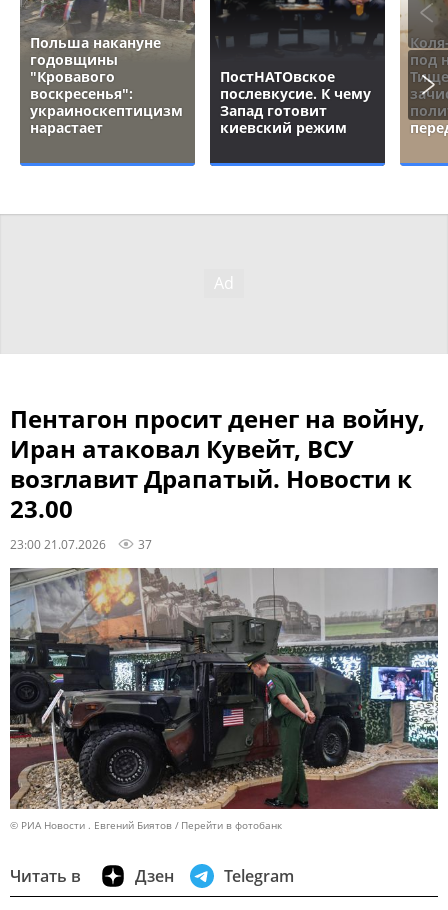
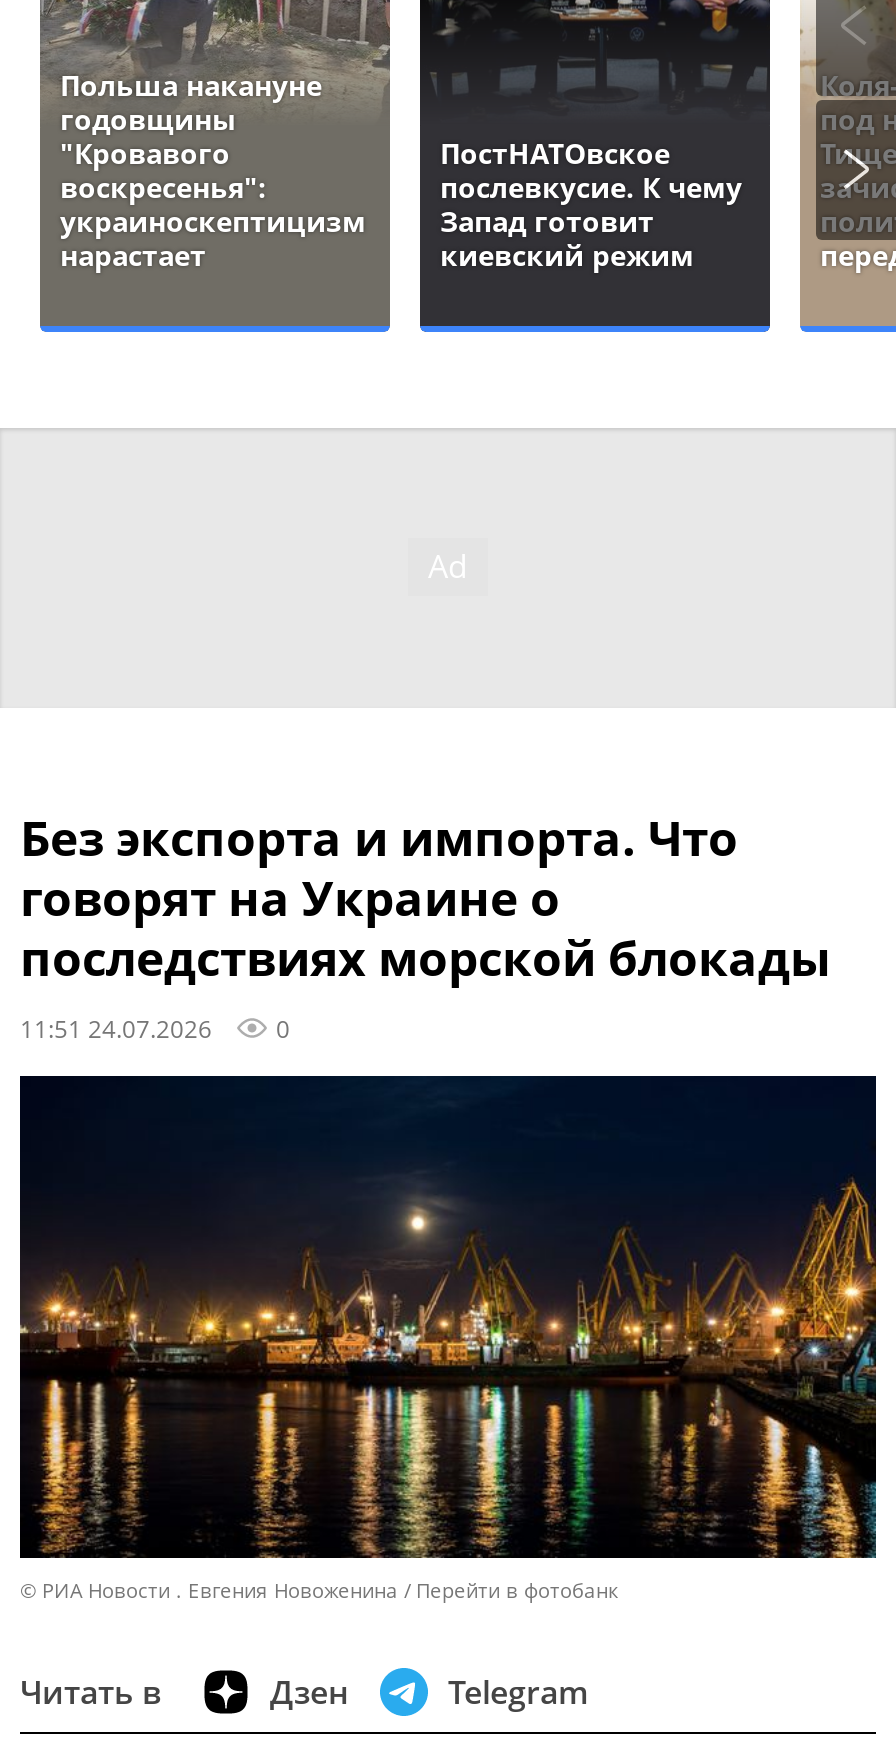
[10,402,425,552] Пентагон просит денег на войну, | Иран атаковал Кувейт, ВСУ | возглавит Драпатый. Новости к | 23.00 | 23:00 21.07.2026 | 37 -> [20,805,830,1045] Без экспорта и импорта. Что | говорят на Украине о | последствиях морской блокады | 11:51 24.07.2026 | 0
[9,567,439,832] [image] | © РИА Новости . Евгений Биятов -> [18,1074,876,1604] [image] | © РИА Новости . Евгения Новоженина

